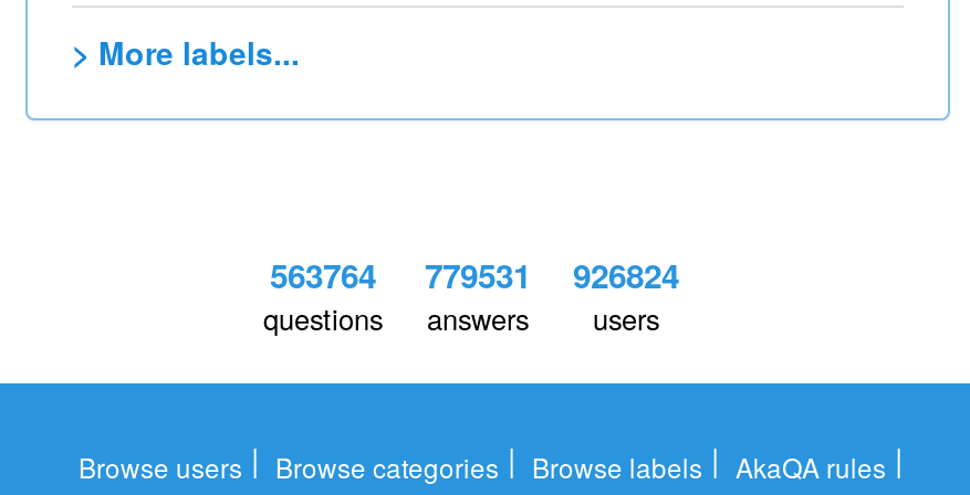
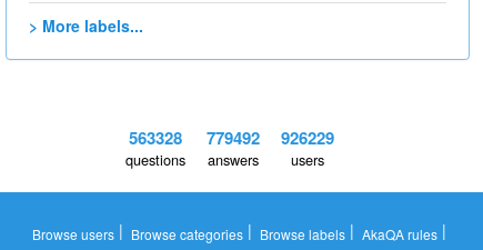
[270,251,376,299] 563764 -> [128,126,182,150] 563328
[425,251,531,299] 779531 -> [206,126,259,150] 779492
[573,251,679,299] 926824 -> [280,126,334,150] 926229

